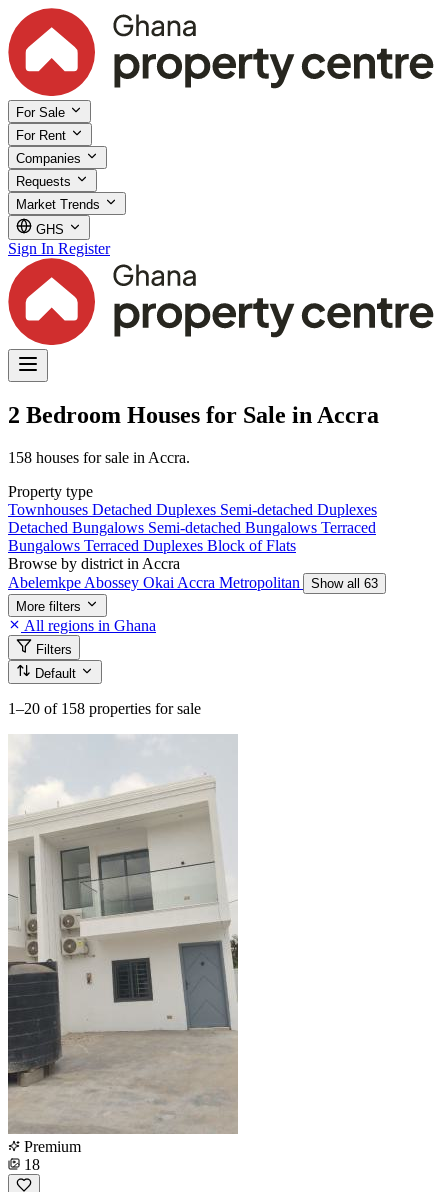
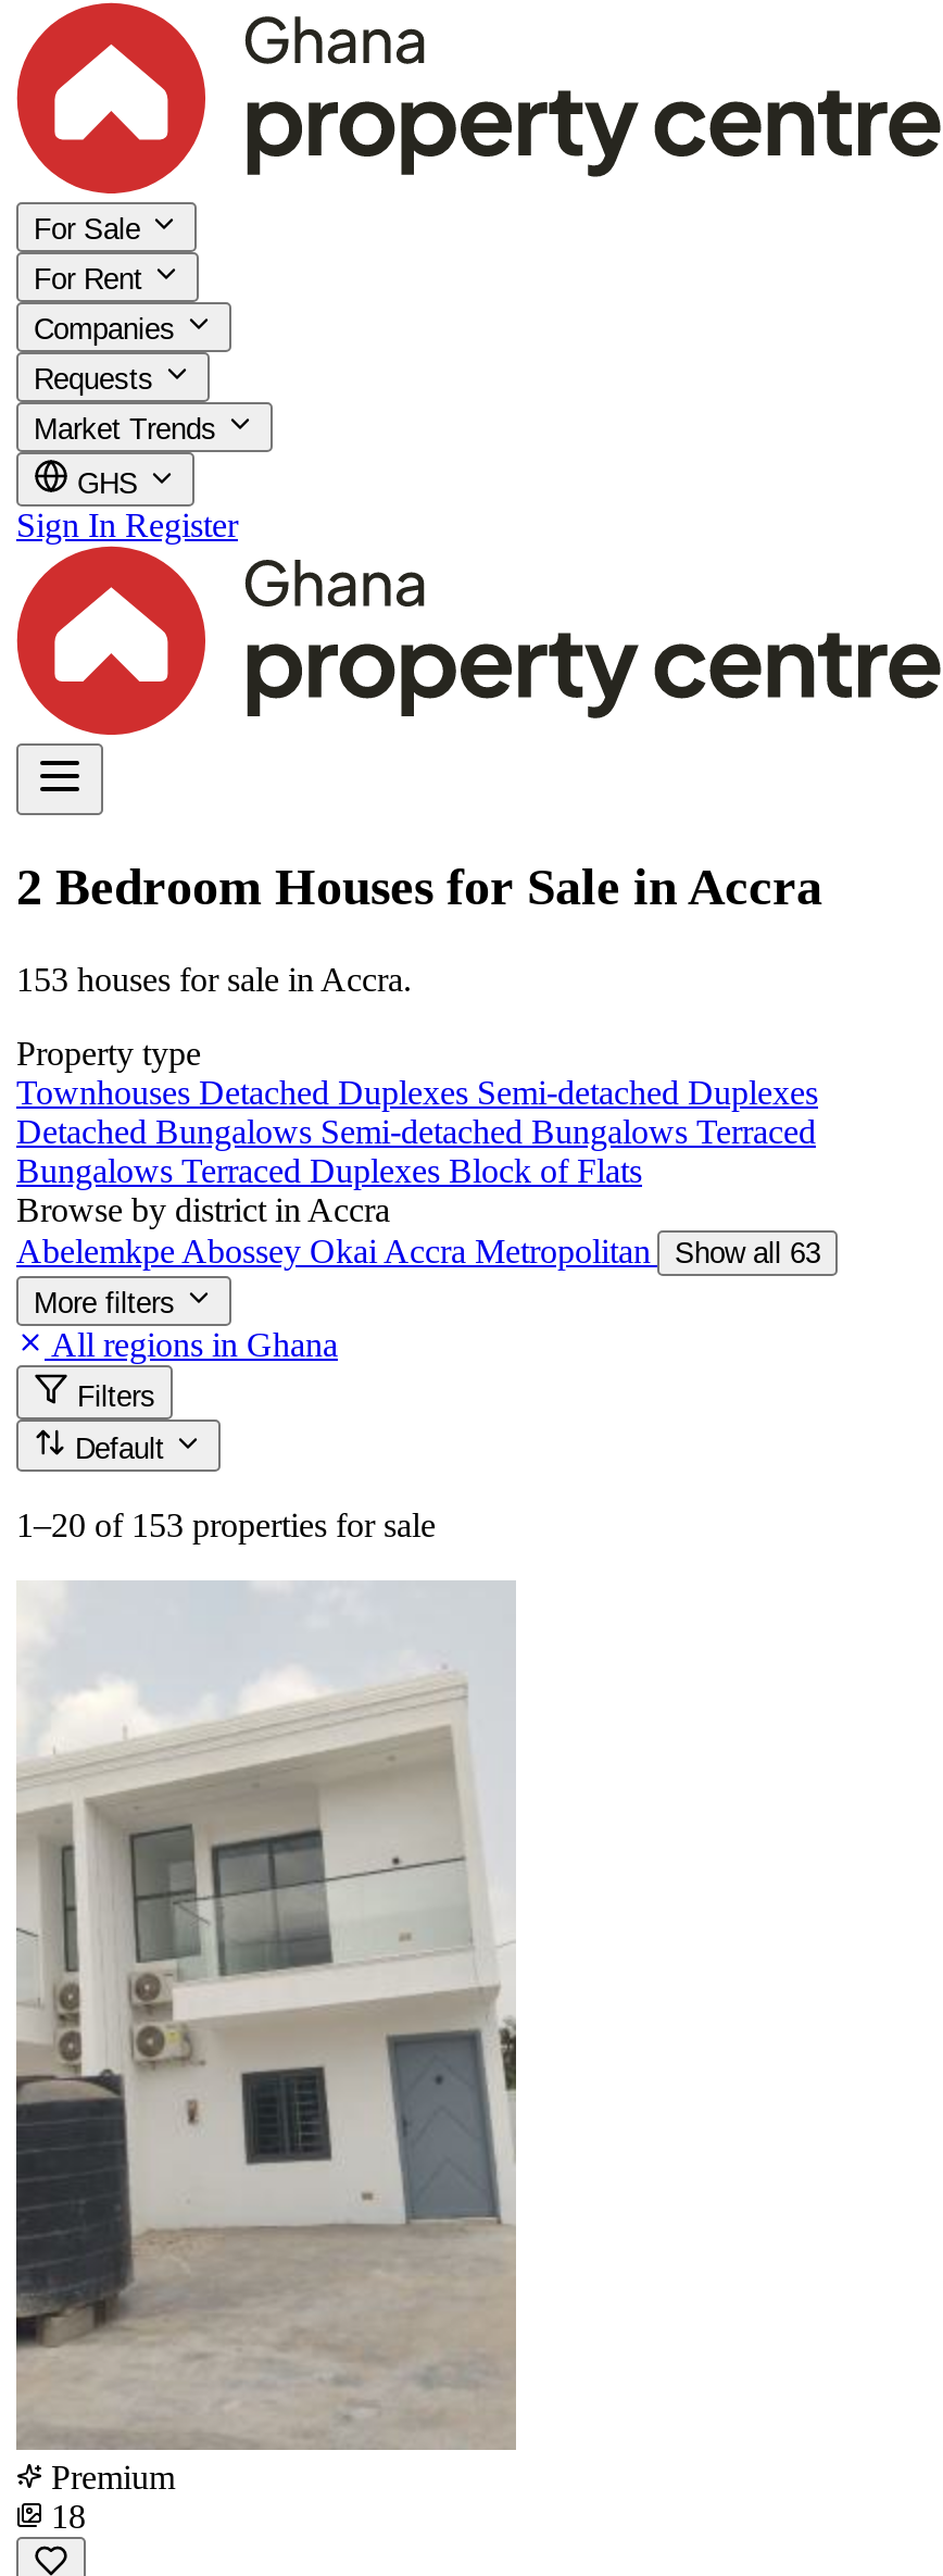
[8,449,190,466] 158 houses for sale in Accra. -> [16,960,412,997] 153 houses for sale in Accra.
[8,700,201,717] 1–20 of 158 properties for sale -> [16,1506,436,1543] 1–20 of 153 properties for sale

